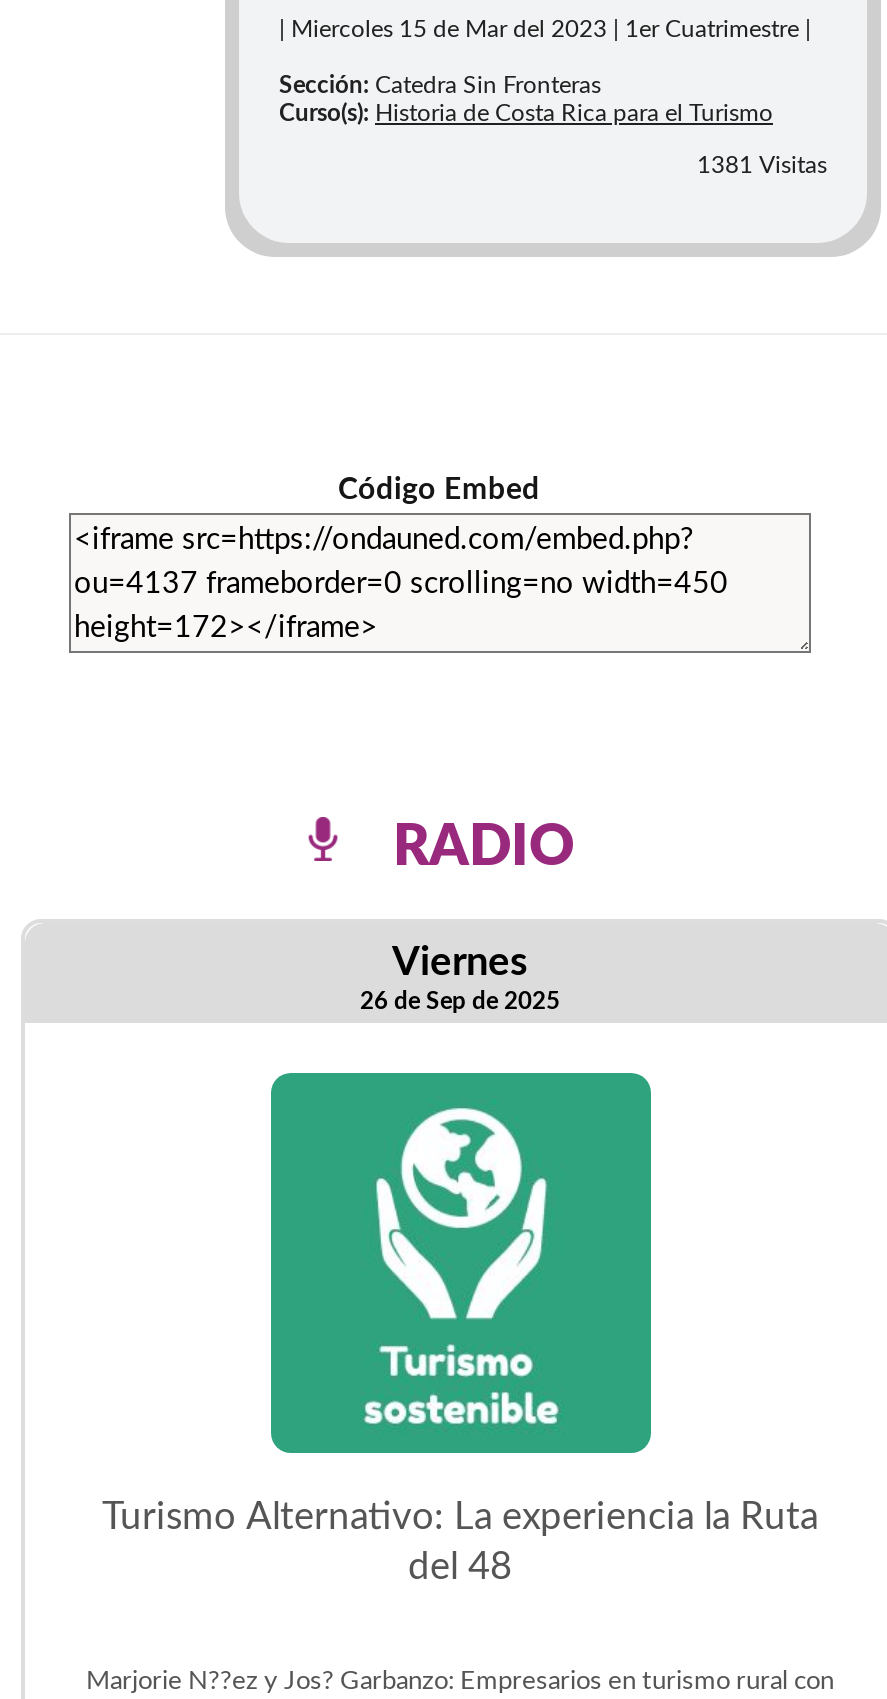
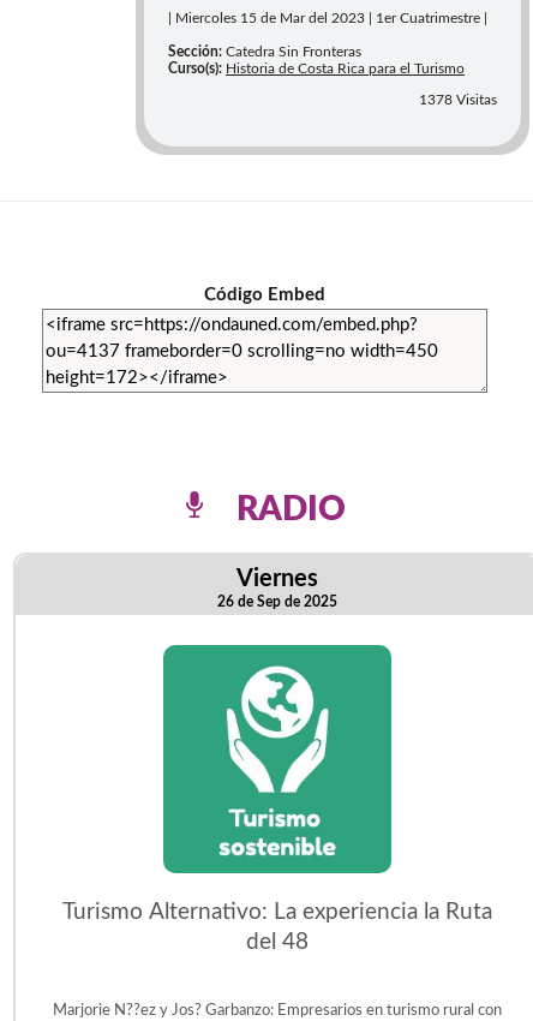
[697,153,827,177] 1381 Visitas -> [419,92,497,107] 1378 Visitas

